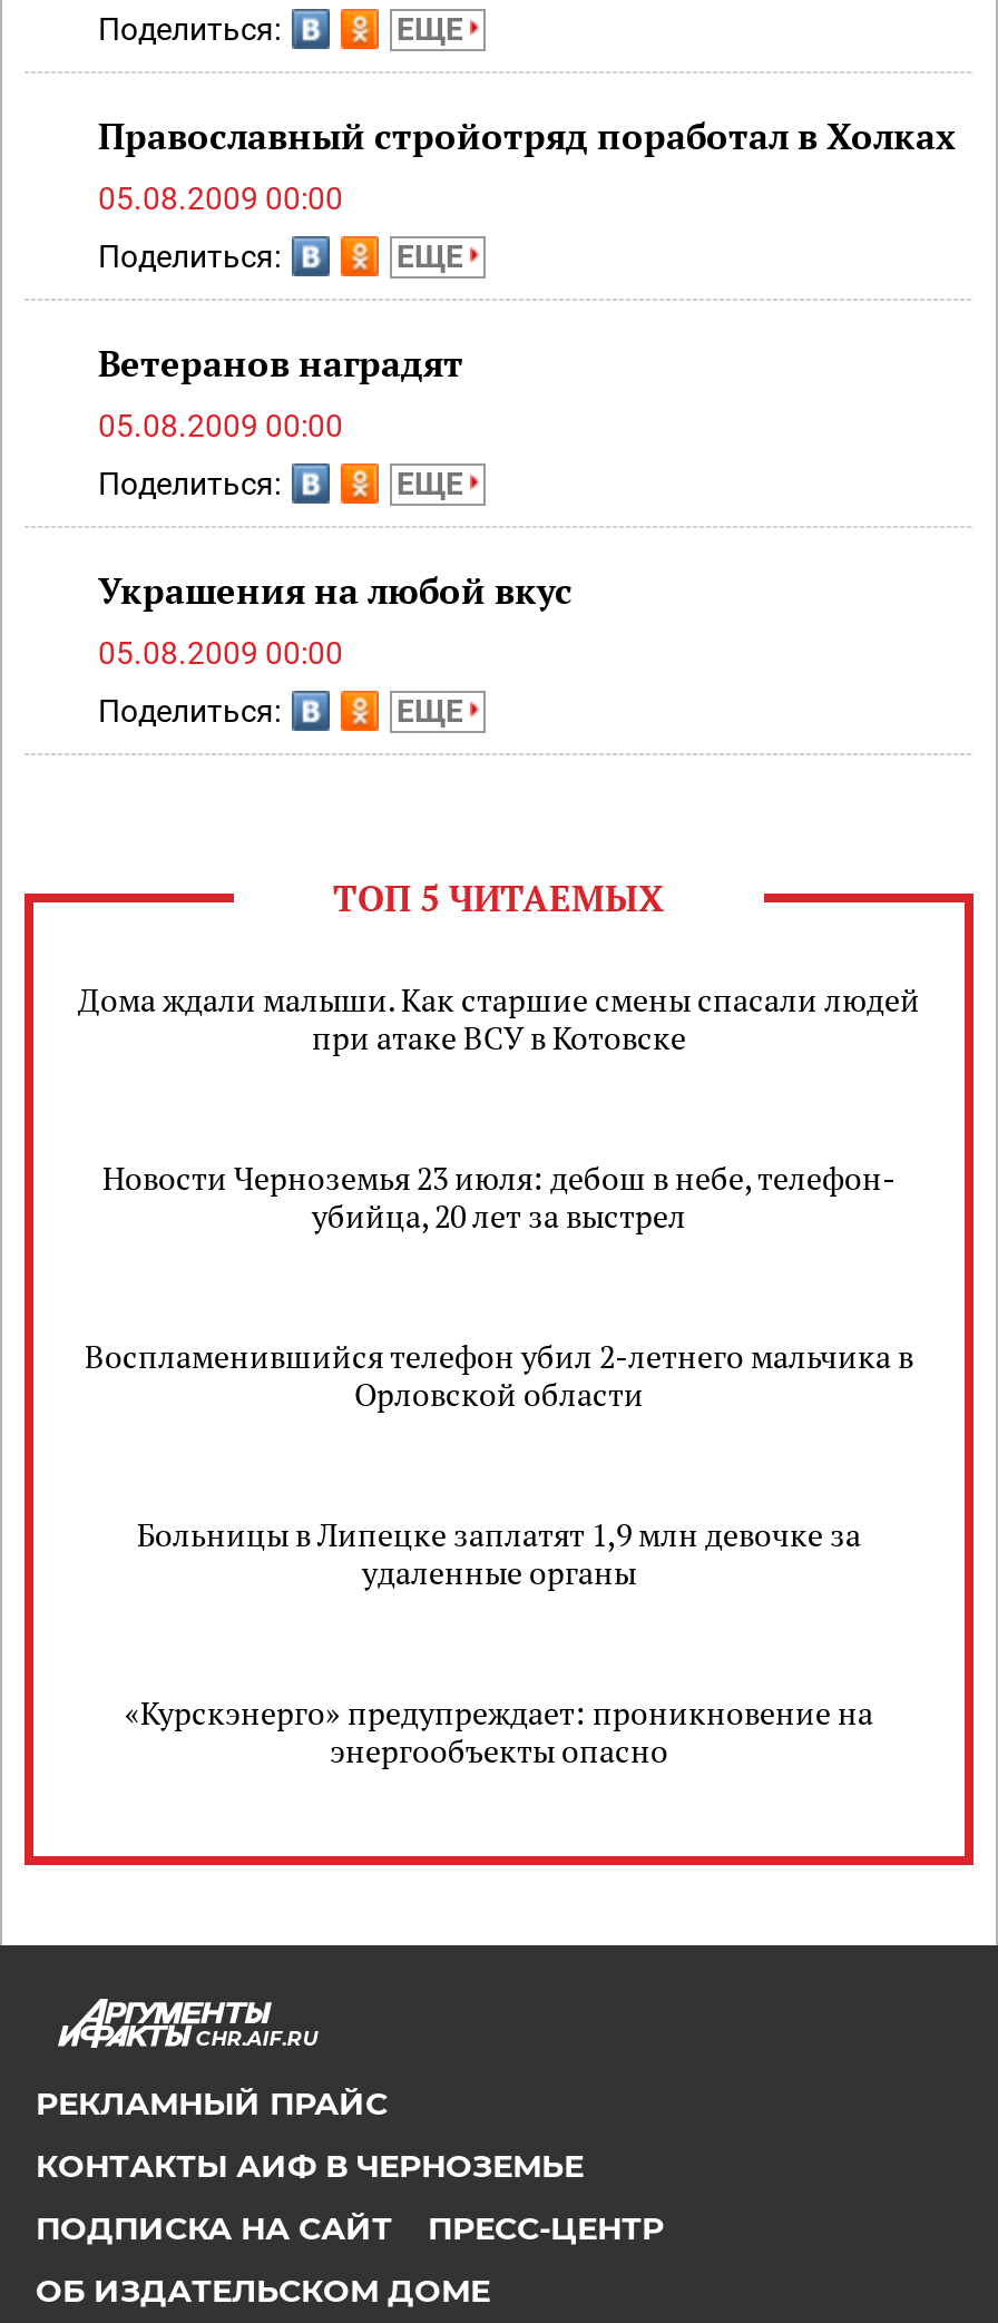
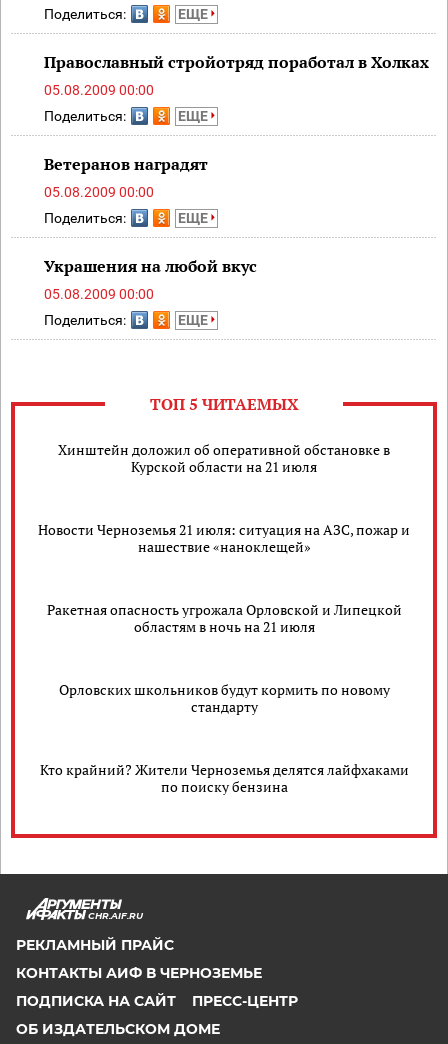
[78,978,920,1058] Дома ждали малыши. Как старшие смены спасали людей | при атаке ВСУ в Котовске -> [58,440,390,476] Хинштейн доложил об оперативной обстановке в | Курской области на 21 июля
[102,1156,896,1237] Новости Черноземья 23 июля: дебош в небе, телефон- | убийца, 20 лет за выстрел -> [38,520,410,556] Новости Черноземья 21 июля: ситуация на АЗС, пожар и | нашествие «наноклещей»
[85,1335,913,1415] Воспламенившийся телефон убил 2-летнего мальчика в | Орловской области -> [46,600,401,636] Ракетная опасность угрожала Орловской и Липецкой | областям в ночь на 21 июля
[137,1513,861,1593] Больницы в Липецке заплатят 1,9 млн девочке за | удаленные органы -> [58,680,389,716] Орловских школьников будут кормить по новому | стандарту
[125,1691,873,1771] «Курскэнерго» предупреждает: проникновение на | энергообъекты опасно -> [39,760,408,796] Кто крайний? Жители Черноземья делятся лайфхаками | по поиску бензина

